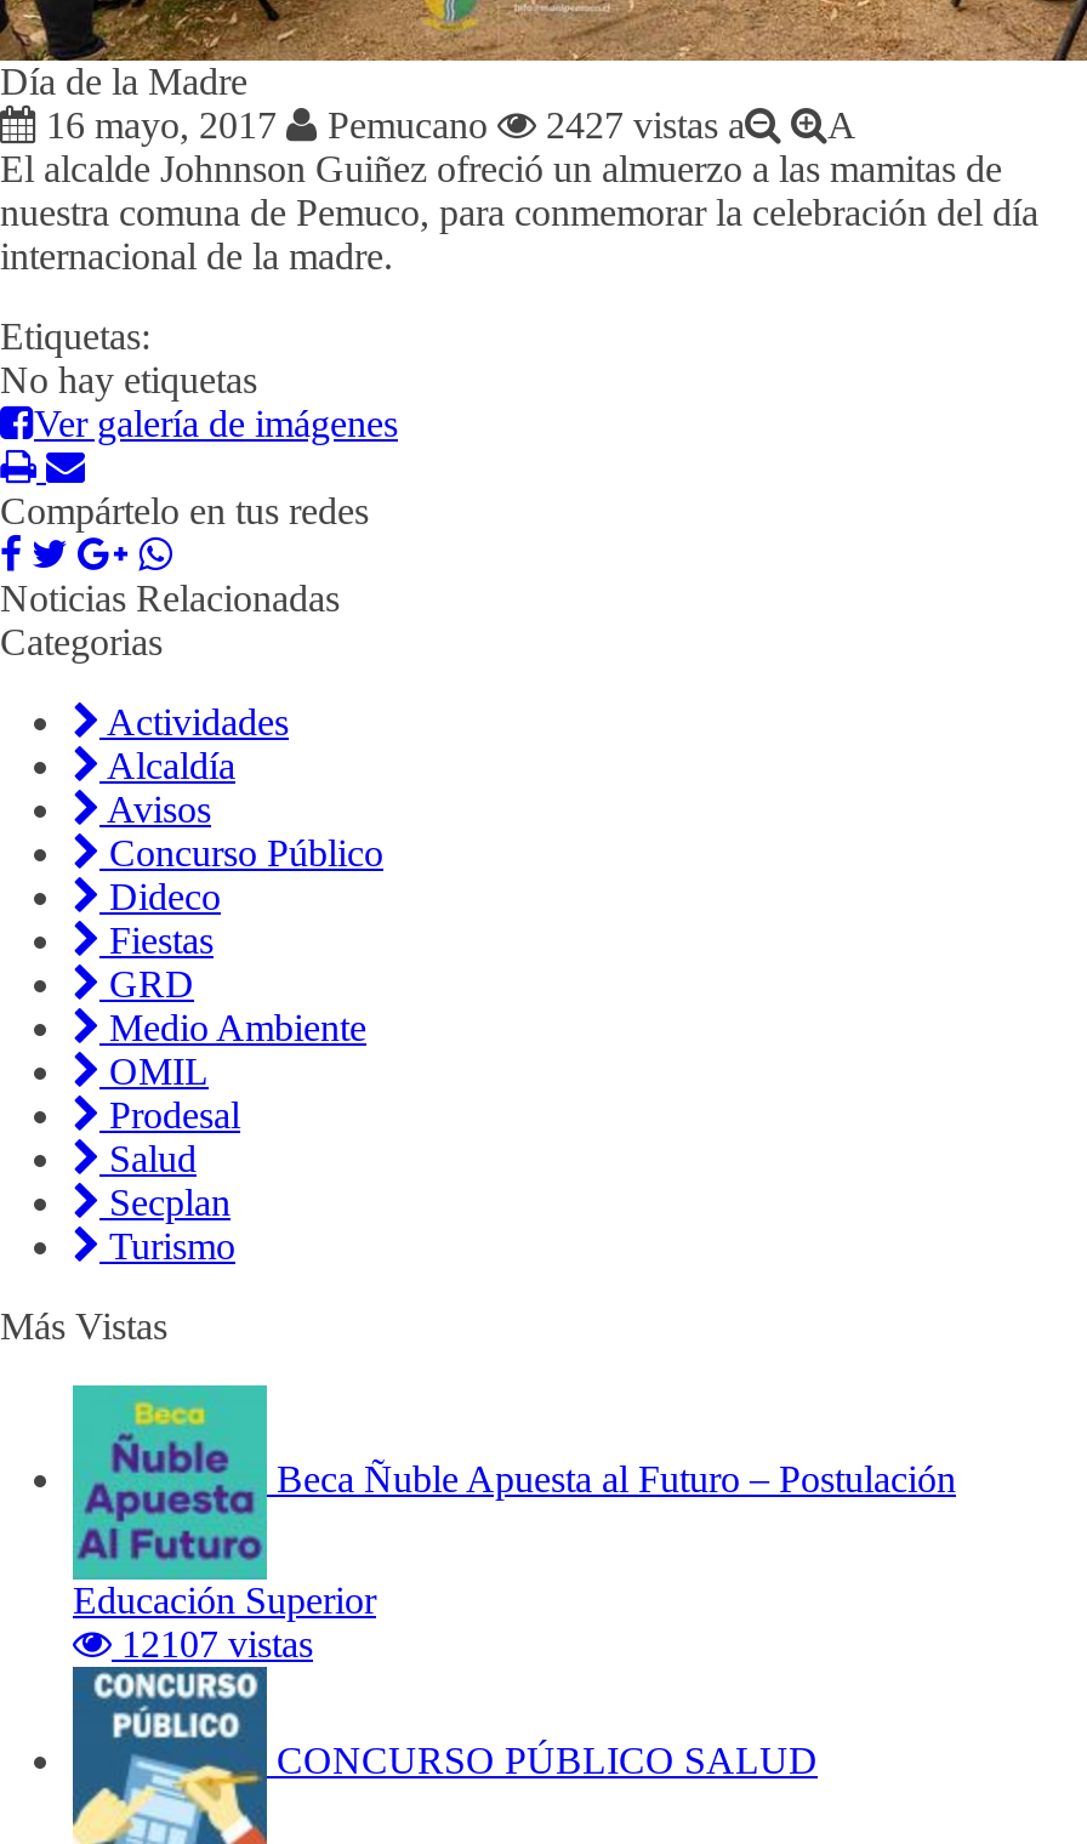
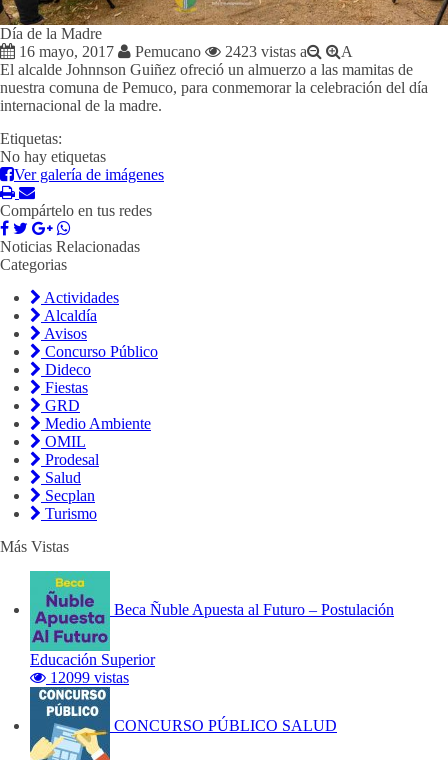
[36,106,856,147] 16 mayo, 2017 Pemucano 2427 vistas a A -> [15,43,353,60] 16 mayo, 2017 Pemucano 2423 vistas a A
[112,1624,313,1666] 12107 vistas -> [46,669,129,686] 12099 vistas

